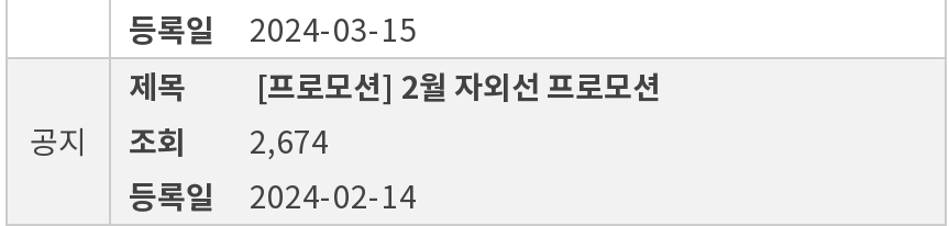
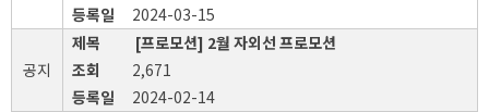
[250,119,329,163] 2,674 -> [132,59,171,81] 2,671

